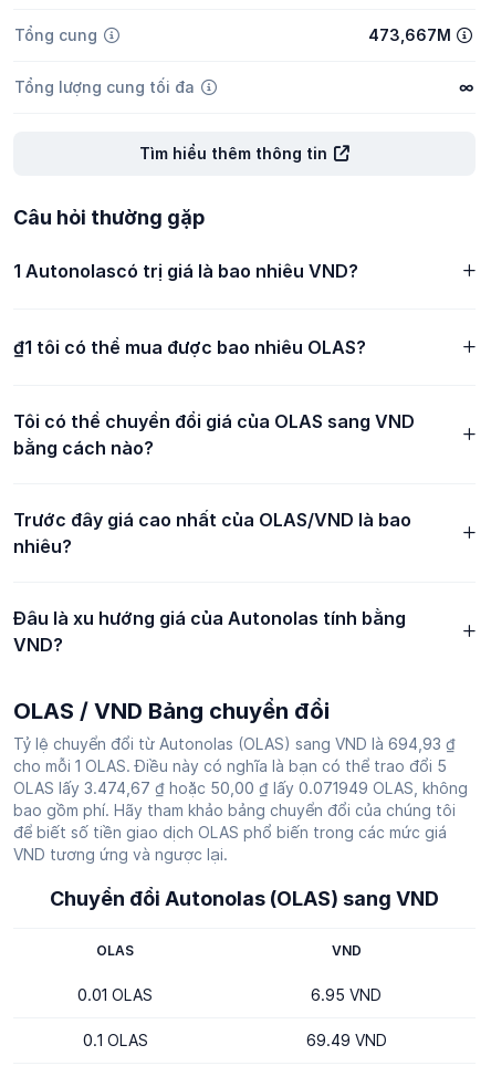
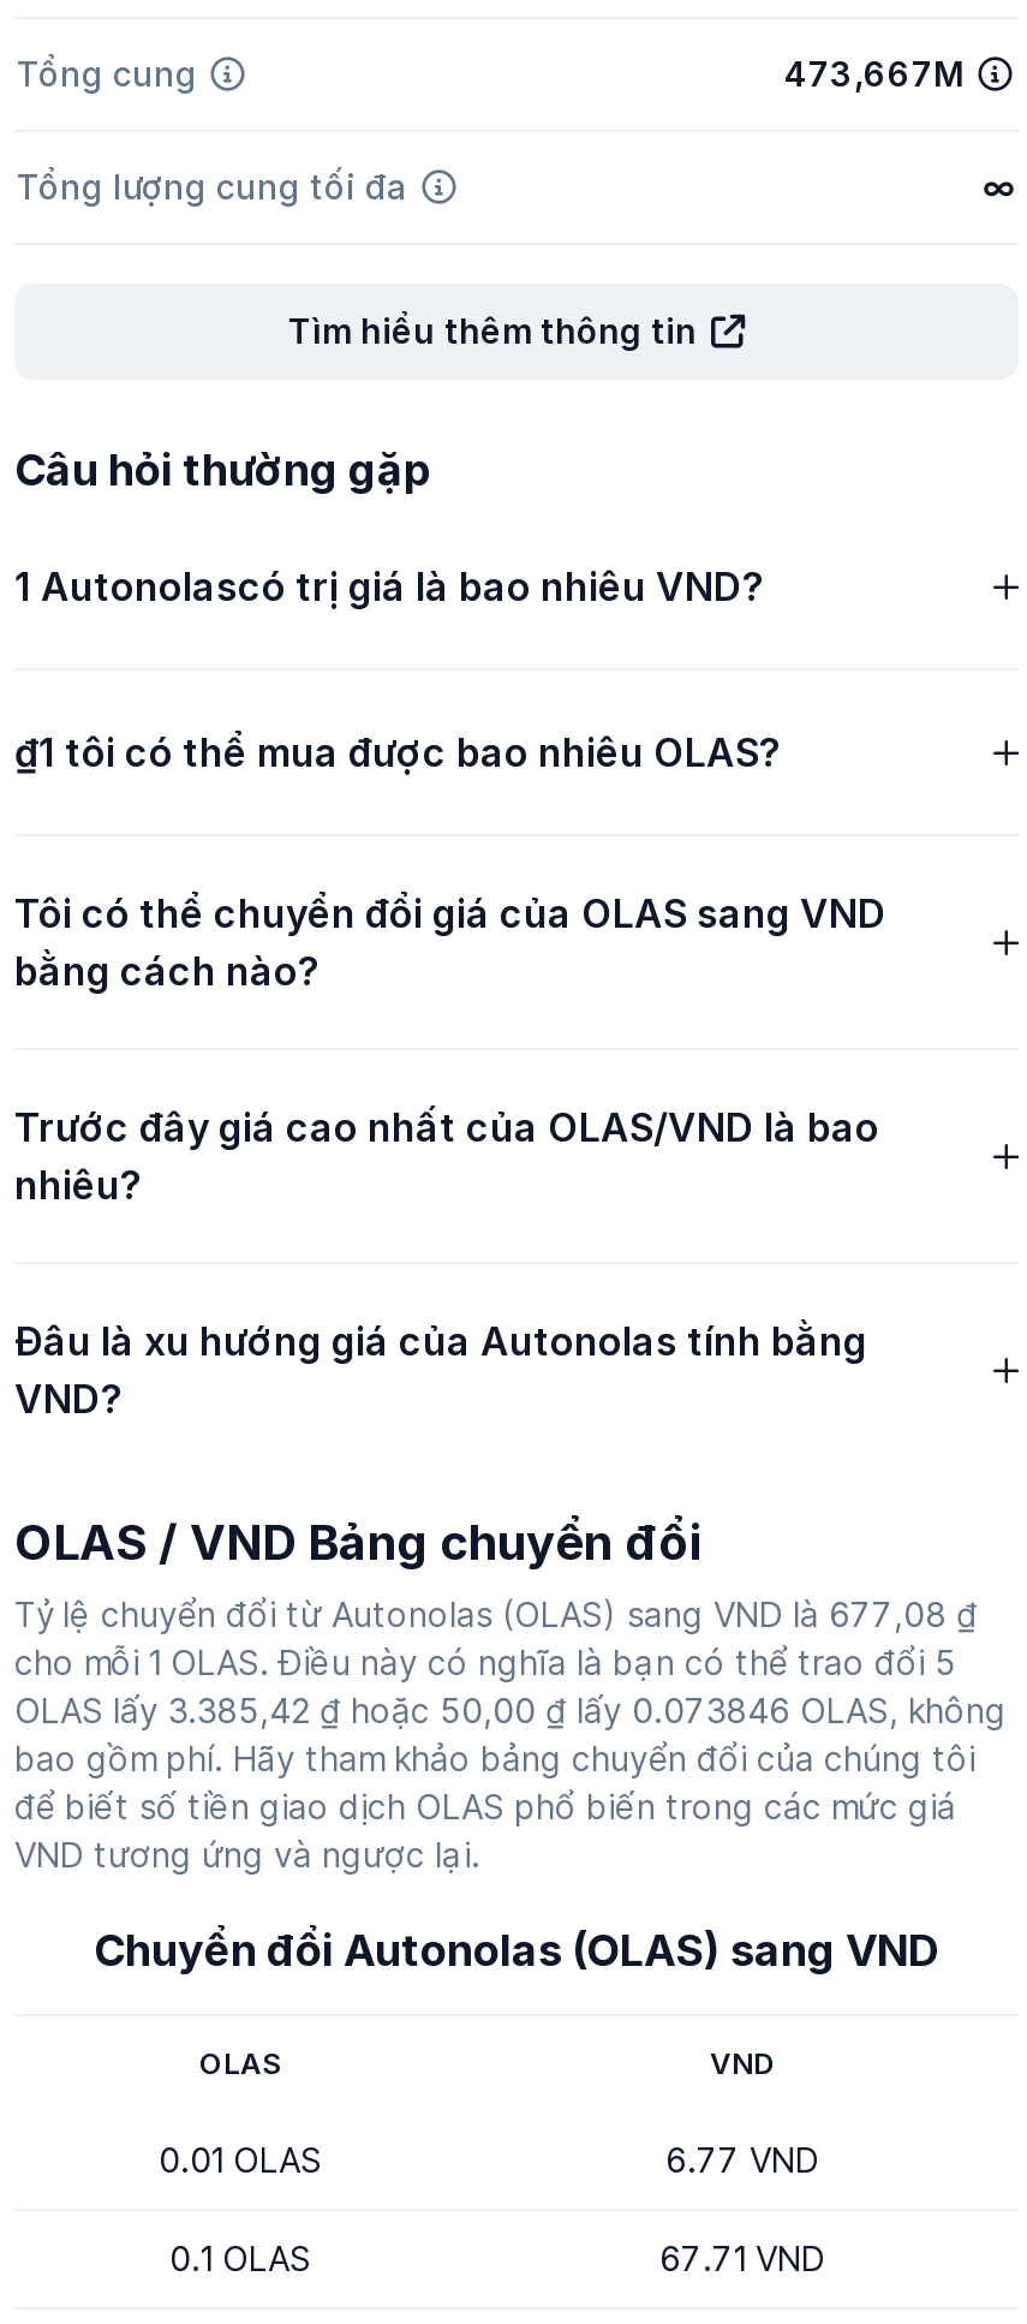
[13,734,456,753] Tỷ lệ chuyển đổi từ Autonolas (OLAS) sang VND là 694,93 ₫ -> [14,1593,978,1634] Tỷ lệ chuyển đổi từ Autonolas (OLAS) sang VND là 677,08 ₫
[13,778,468,797] OLAS lấy 3.474,67 ₫ hoặc 50,00 ₫ lấy 0.071949 OLAS, không -> [14,1690,1007,1730] OLAS lấy 3.385,42 ₫ hoặc 50,00 ₫ lấy 0.073846 OLAS, không
[311,985,382,1004] 6.95 VND -> [665,2139,819,2180] 6.77 VND
[306,1031,386,1049] 69.49 VND -> [659,2237,825,2278] 67.71 VND

